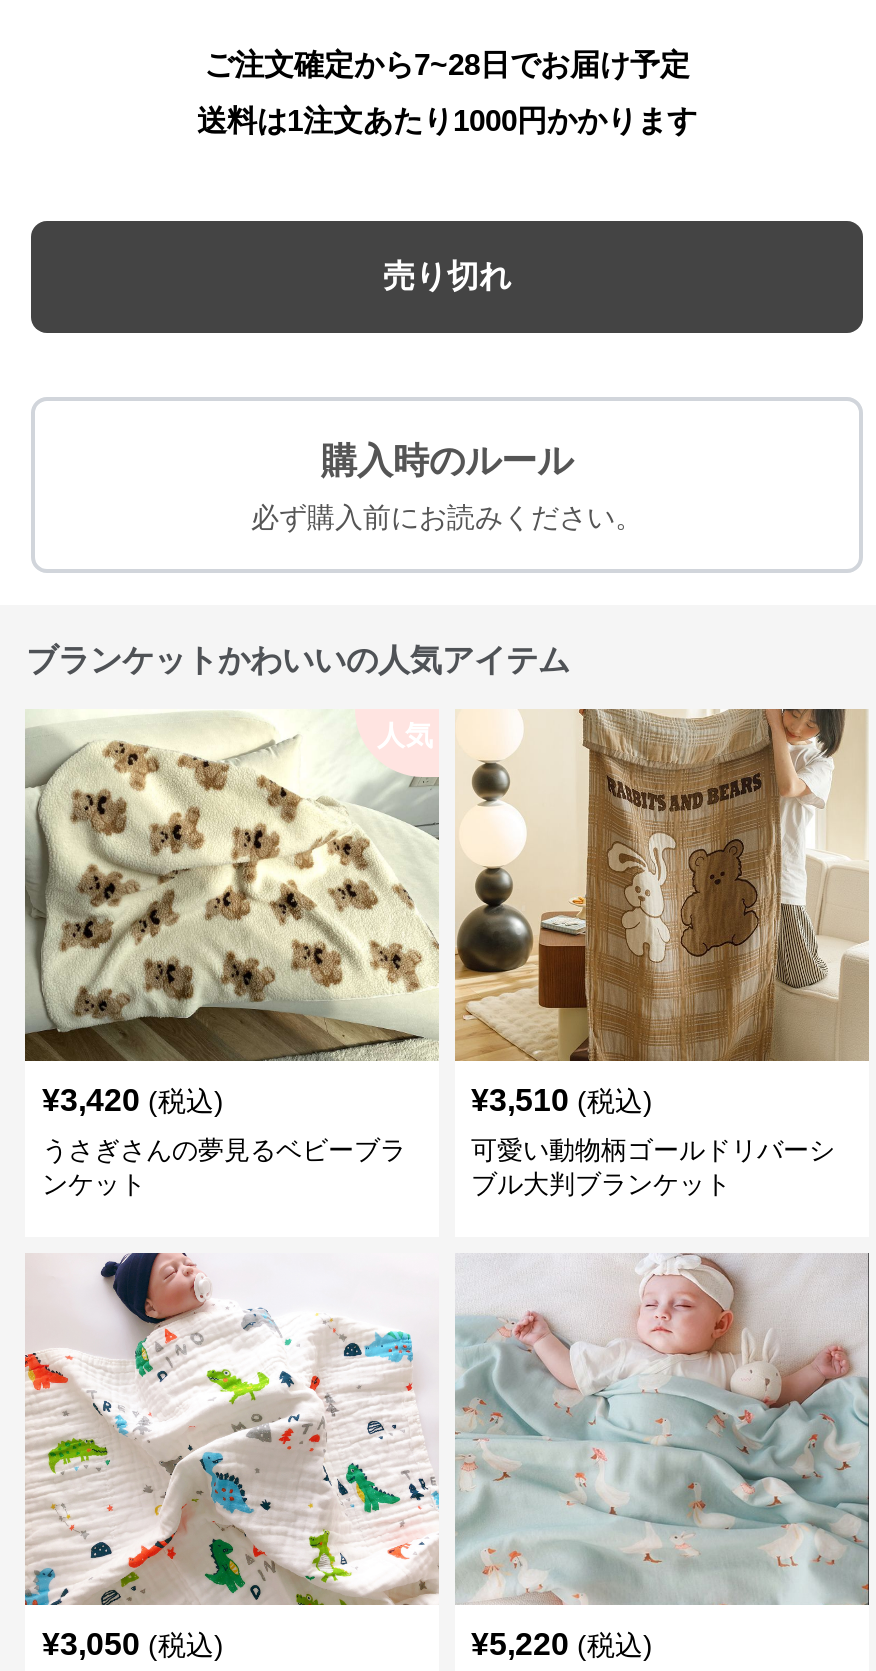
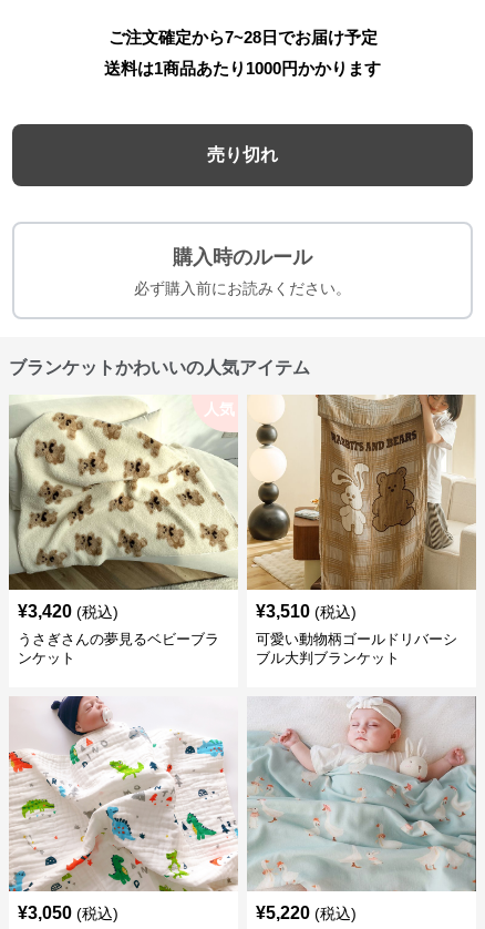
[197,103,697,137] 送料は1注文あたり1000円かかります -> [104,59,381,78] 送料は1商品あたり1000円かかります

